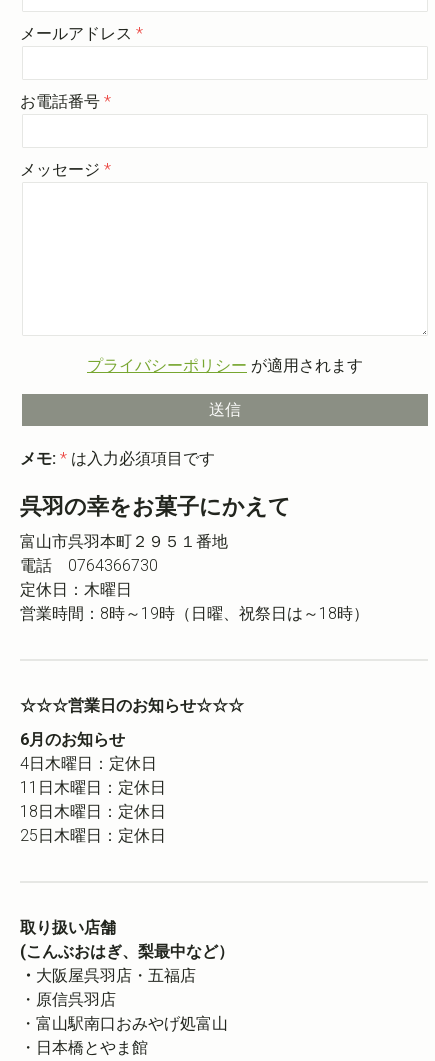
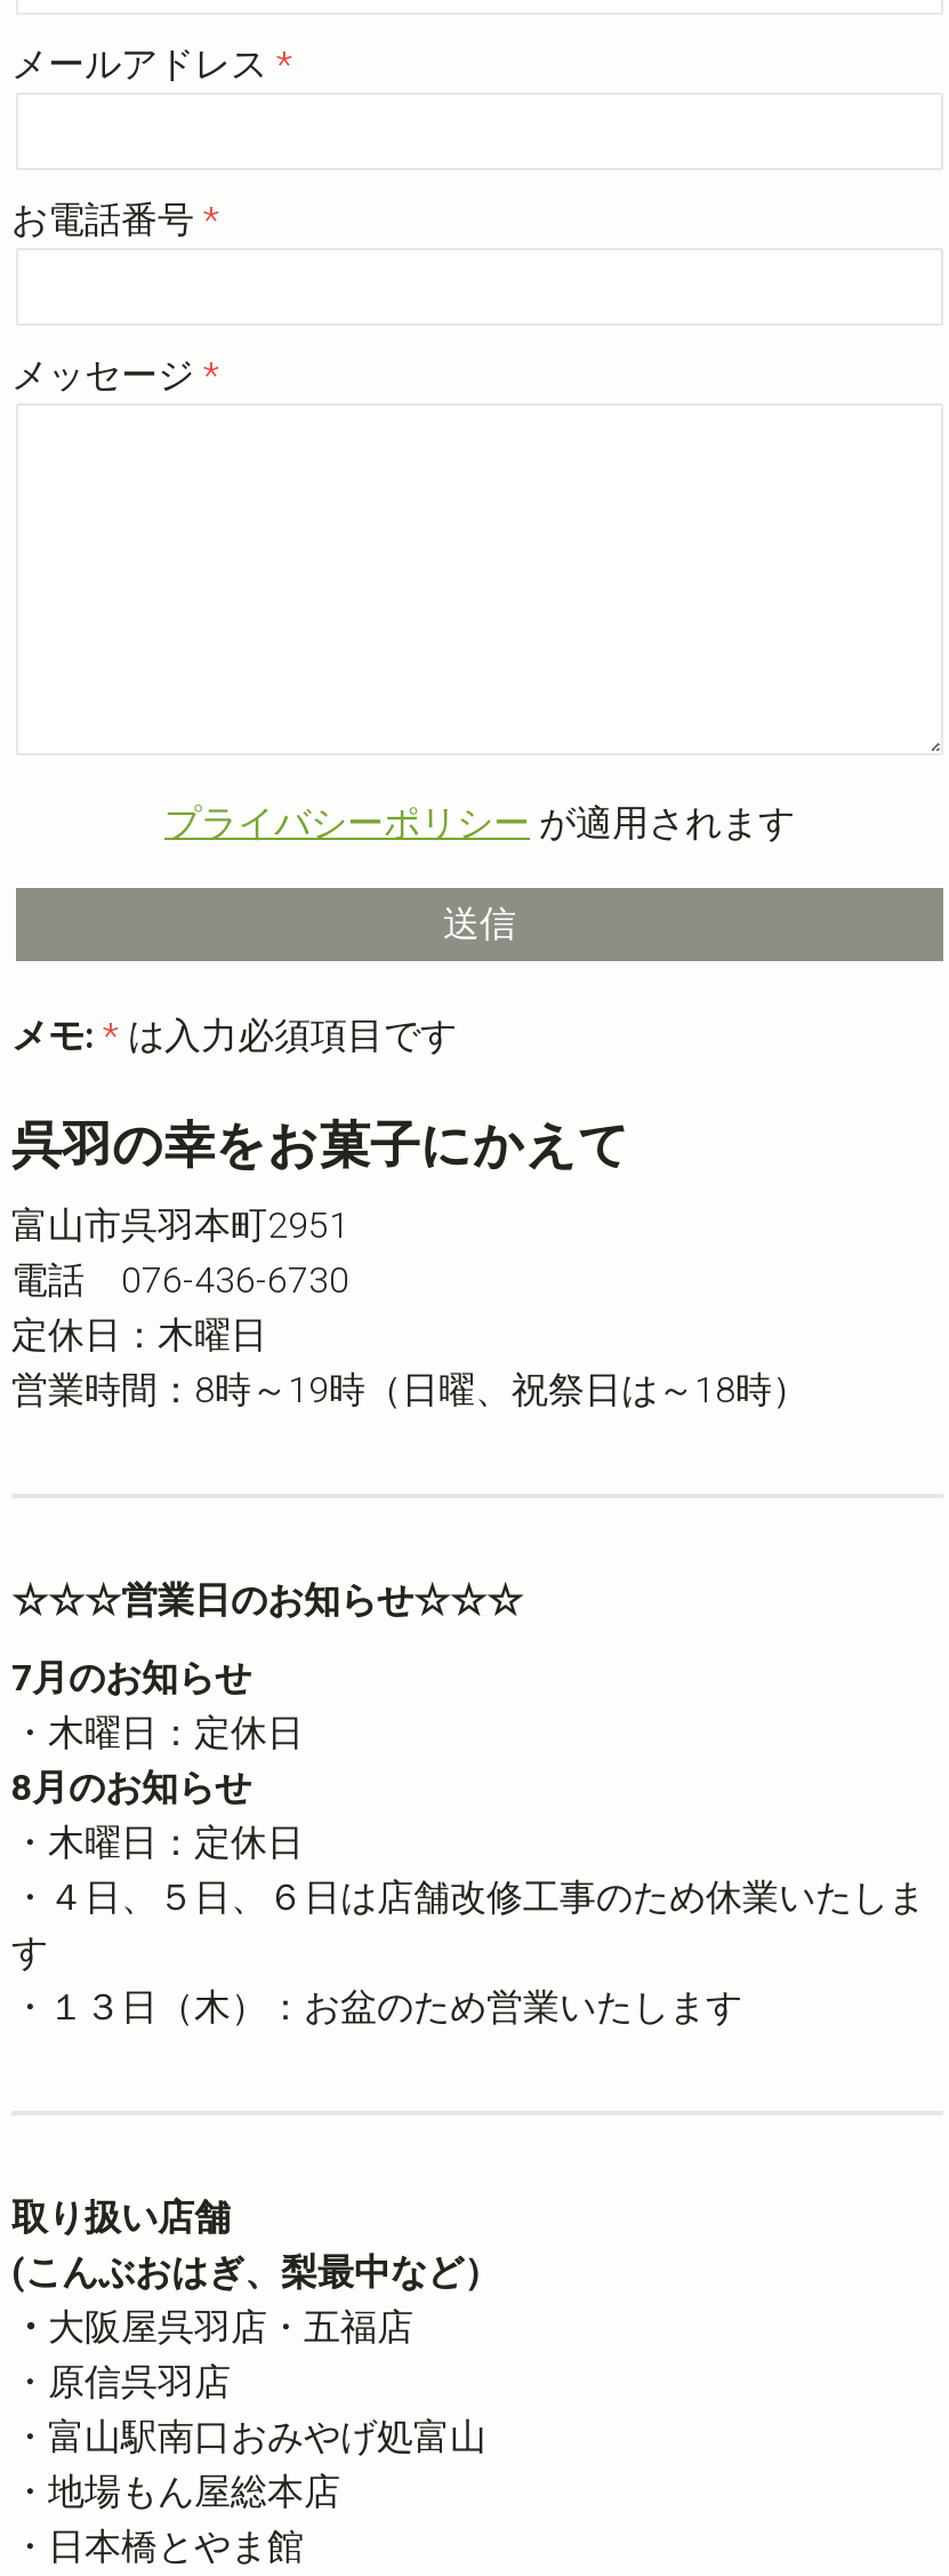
[20,532,228,575] 富山市呉羽本町２９５１番地 | 電話 0764366730 -> [11,1203,349,1302] 富山市呉羽本町2951 | 電話 076-436-6730
[20,730,166,845] 6月のお知らせ | 4日木曜日：定休日 | 11日木曜日：定休日 | 18日木曜日：定休日 | 25日木曜日：定休日 -> [11,1656,925,2029] 7月のお知らせ | ・木曜日：定休日 | 8月のお知らせ | ・木曜日：定休日 | ・４日、５日、６日は店舗改修工事のため休業いたしま | す | ・１３日（木）：お盆のため営業いたします
none -> [11,2470,340,2513] ・地場もん屋総本店

